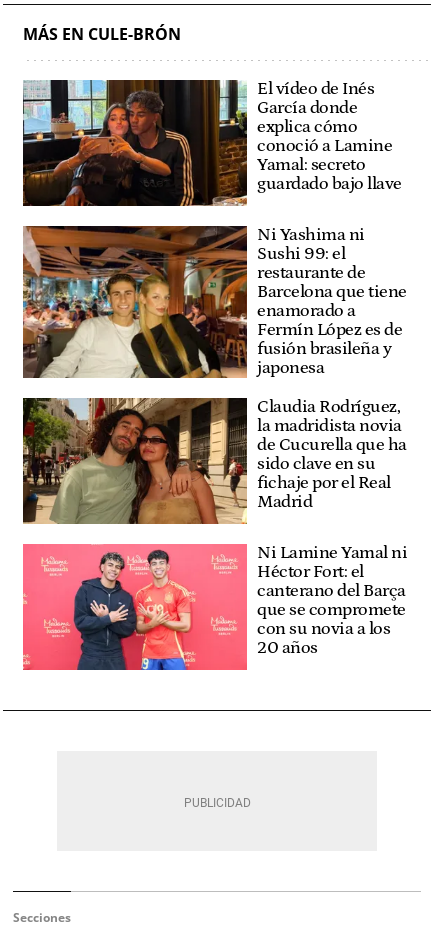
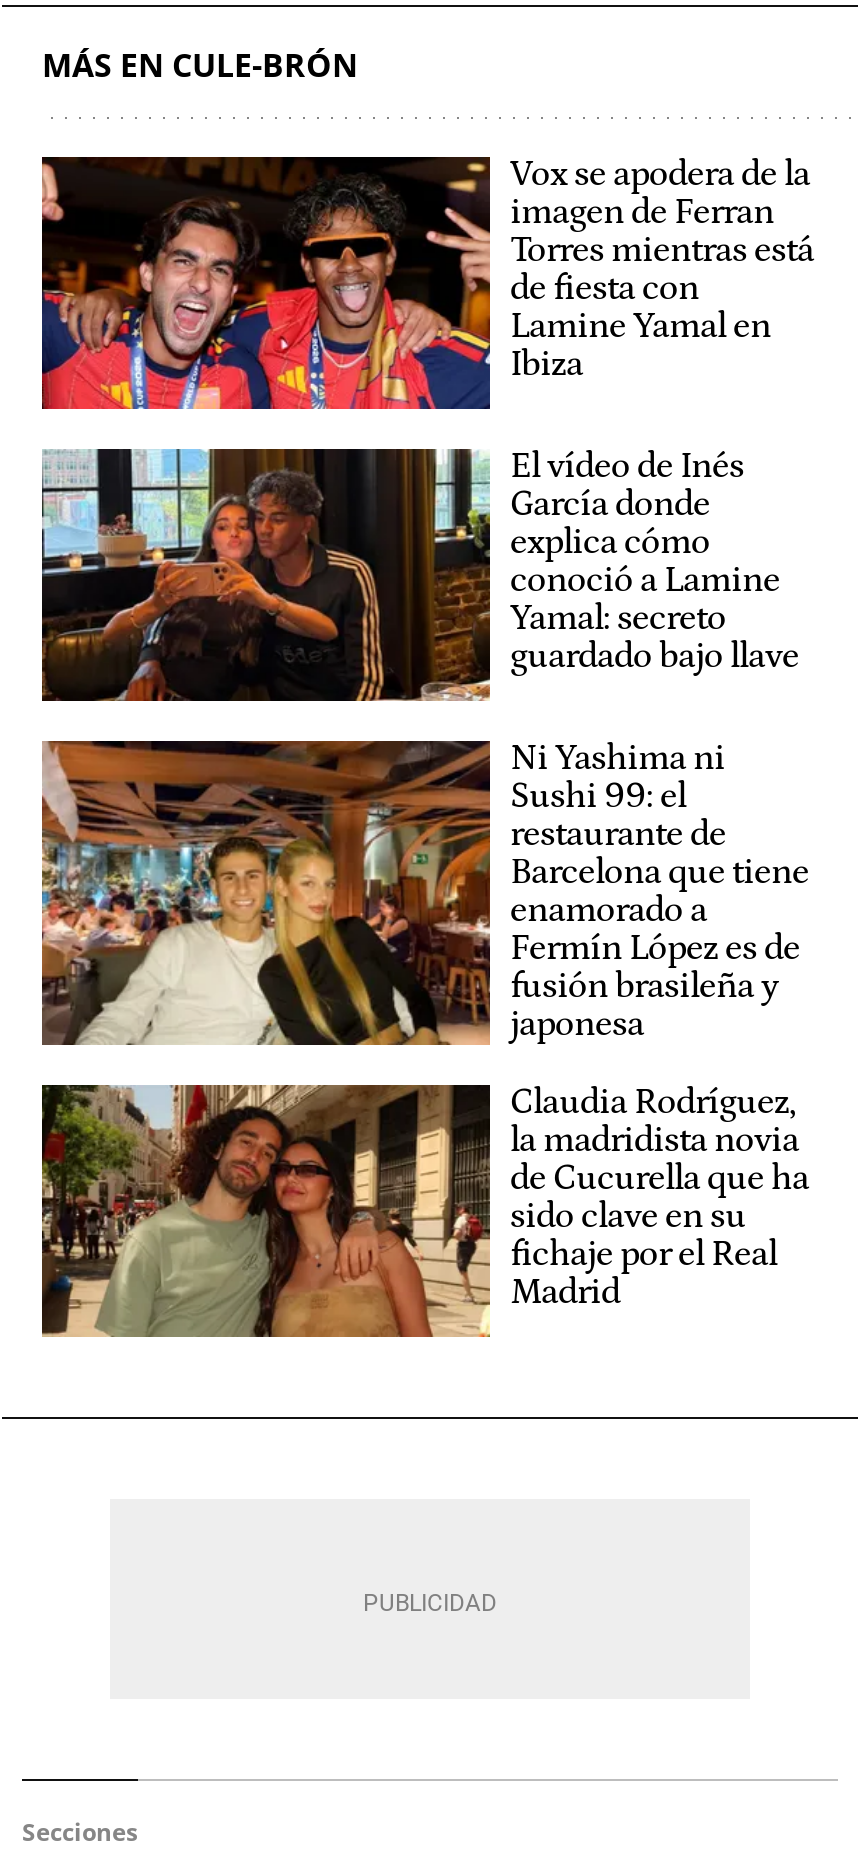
none -> [40,155,814,411] [image] | Vox se apodera de la | imagen de Ferran | Torres mientras está | de fiesta con | Lamine Yamal en | Ibiza
moved [21,78,406,512] -> [38,445,809,1313]: [image] | El vídeo de Inés | García donde | ... | fichaje por el Real | Madrid
[22,543,407,671] [image] | Ni Lamine Yamal ni | Héctor Fort: el | canterano del Barça | que se compromete | con su novia a los | 20 años -> none

